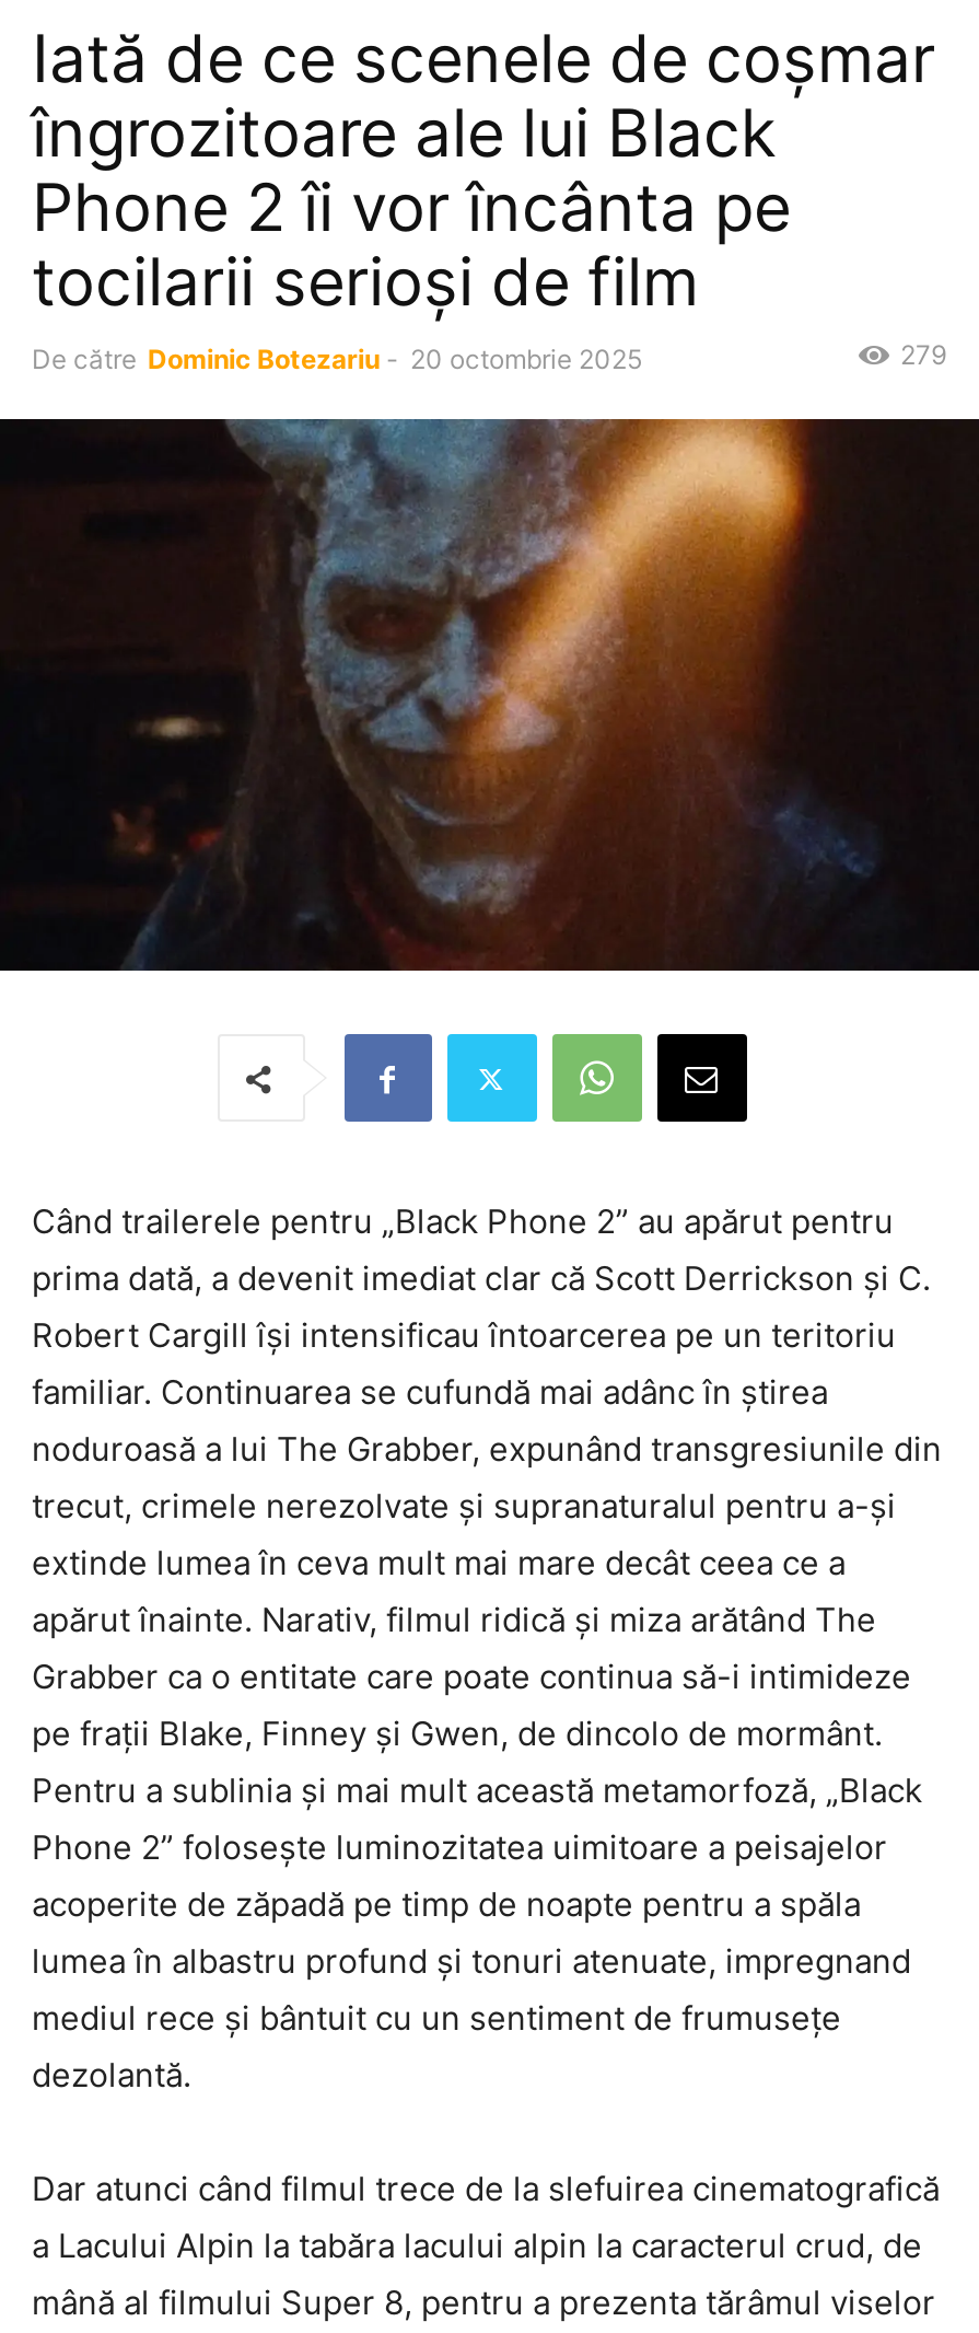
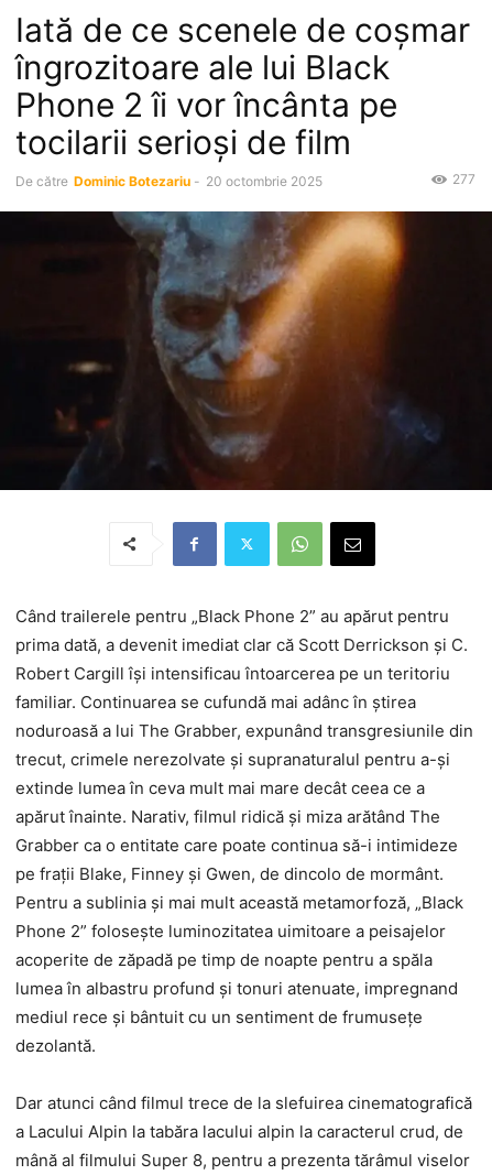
[900,338,946,371] 279 -> [452,171,475,187] 277

